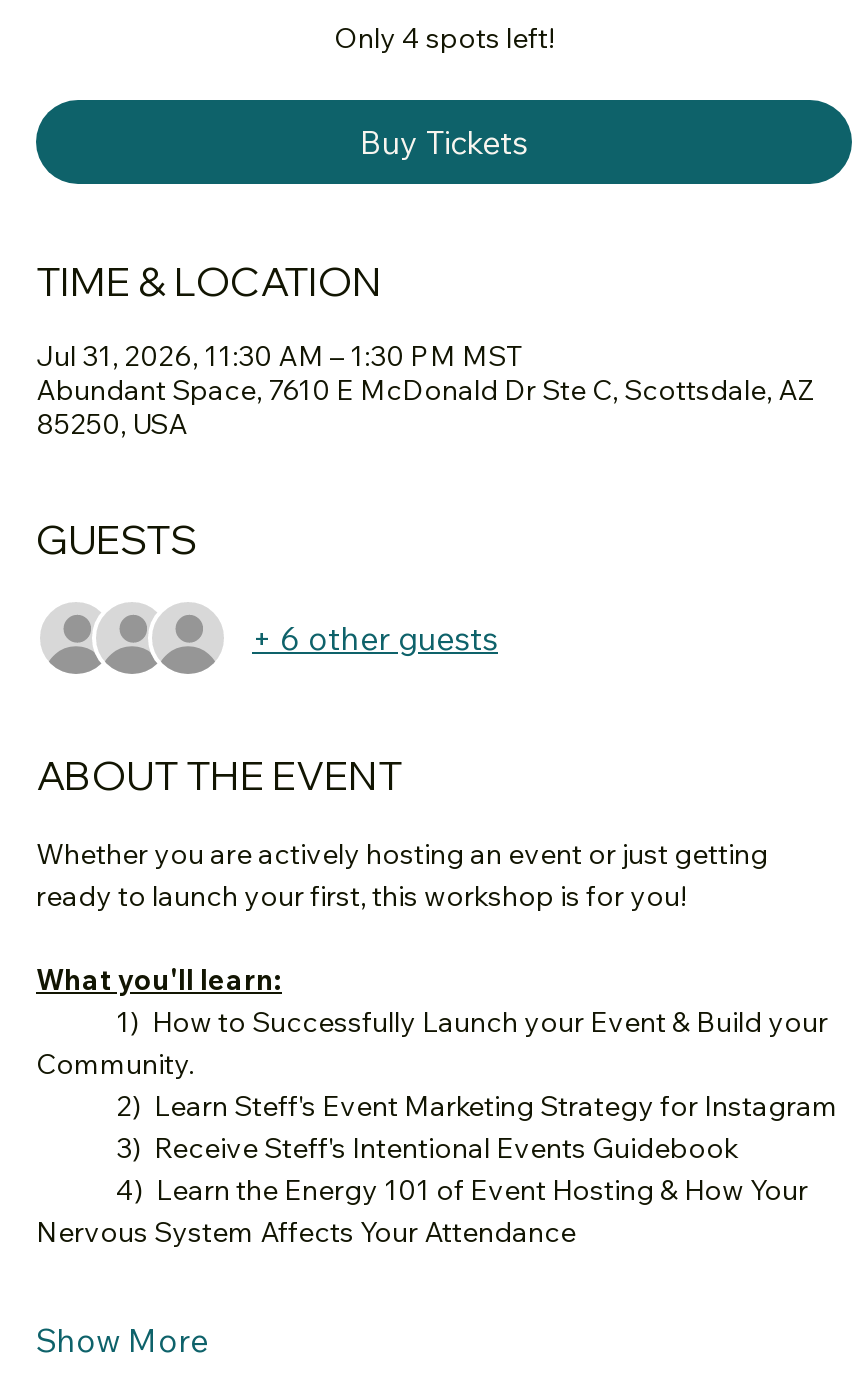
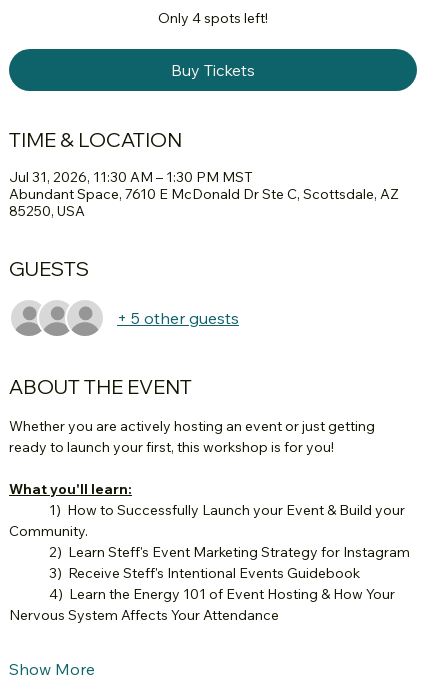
[252,618,498,658] + 6 other guests -> [117,308,239,328] + 5 other guests

